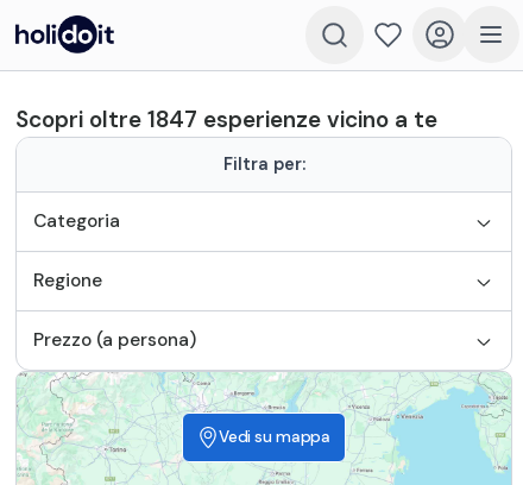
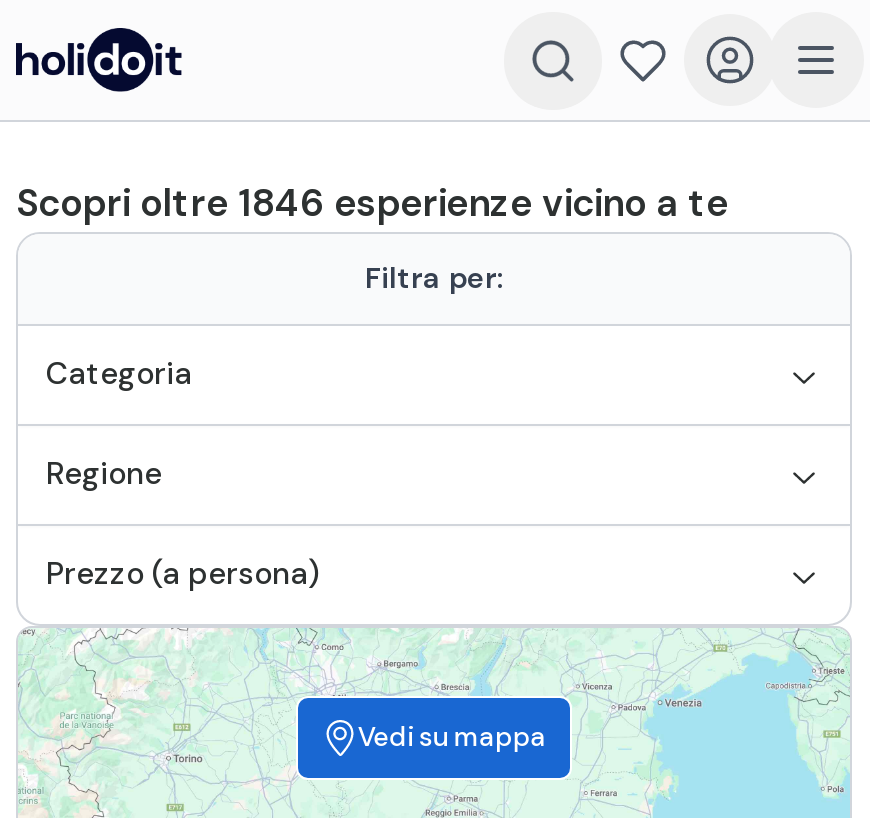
[15,105,437,134] Scopri oltre 1847 esperienze vicino a te -> [16,178,728,228] Scopri oltre 1846 esperienze vicino a te

